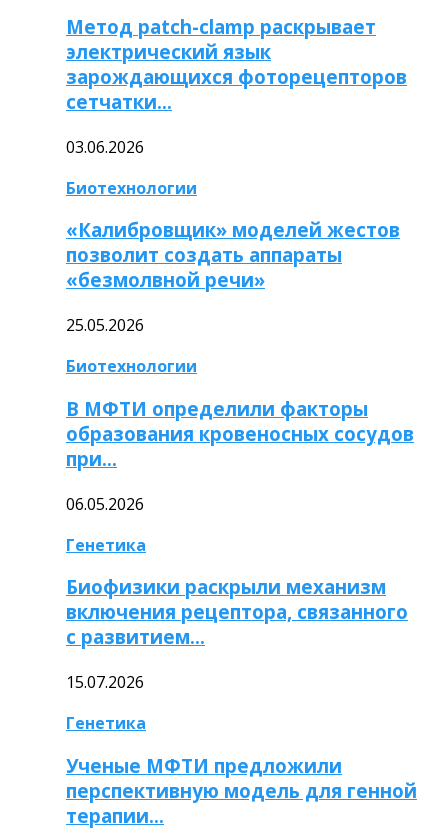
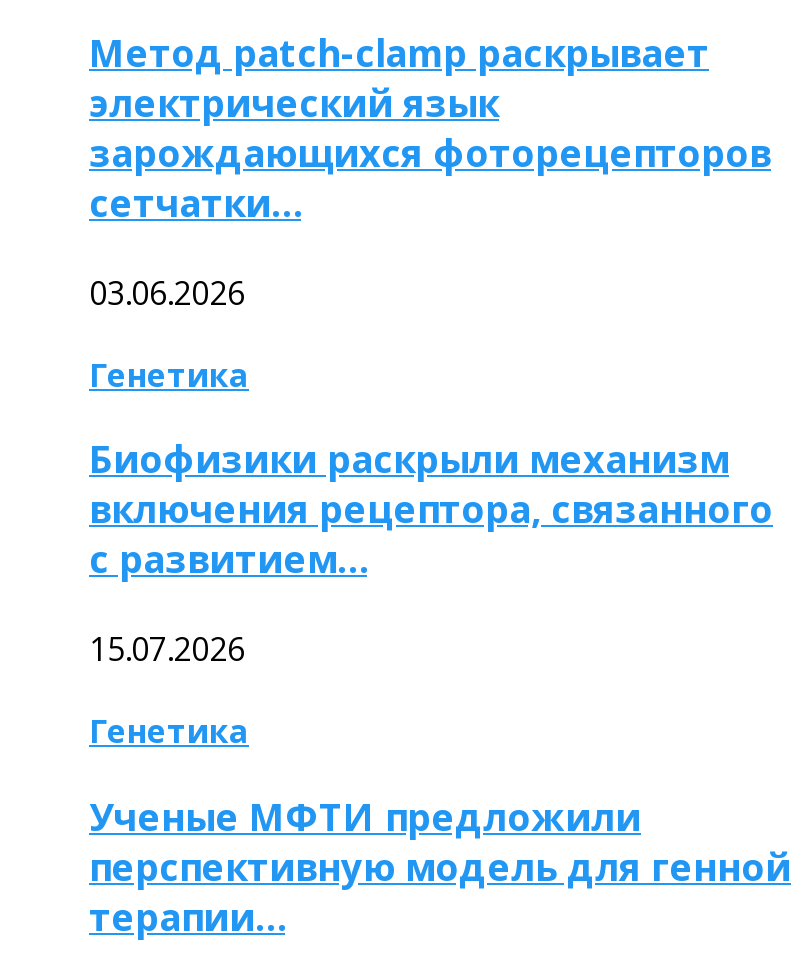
[66,177,414,514] Биотехнологии | «Калибровщик» моделей жестов | позволит создать аппараты | «безмолвной речи» | 25.05.2026 | Биотехнологии | В МФТИ определили факторы | образования кровеносных сосудов | при… | 06.05.2026 -> none

